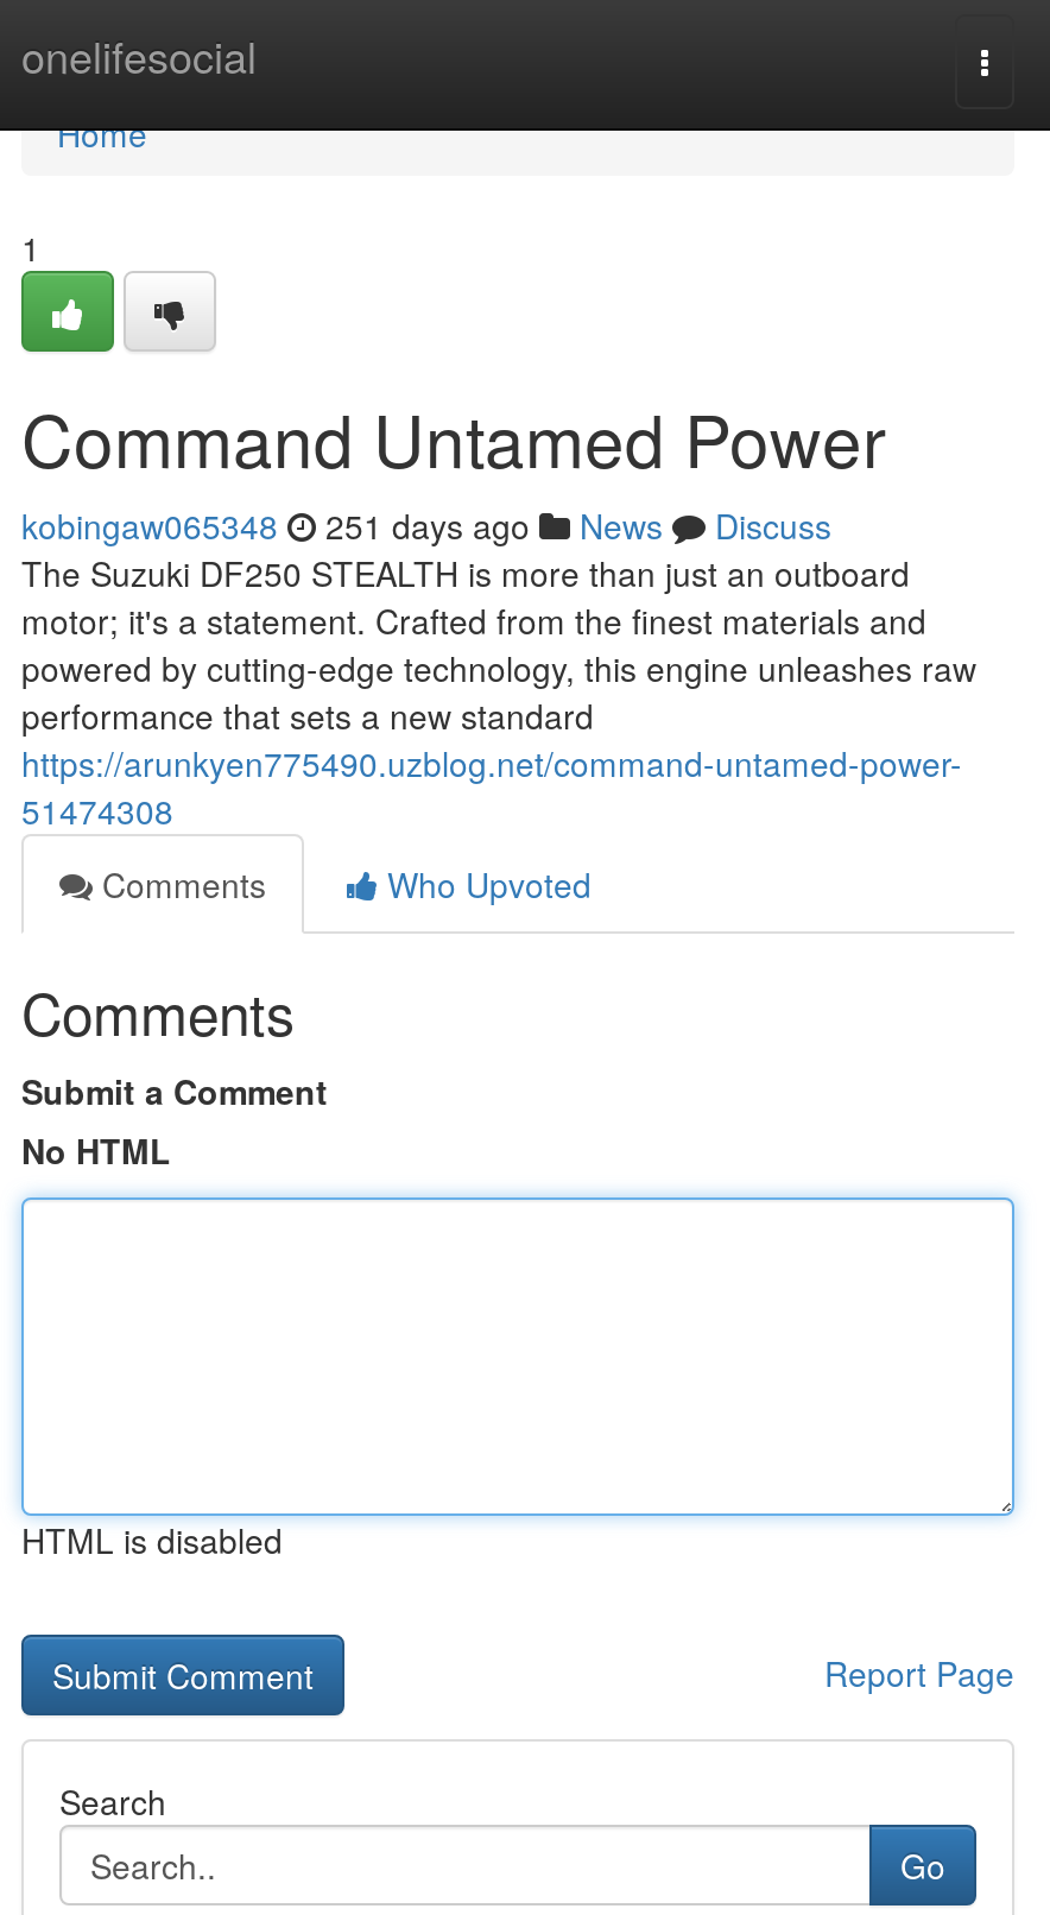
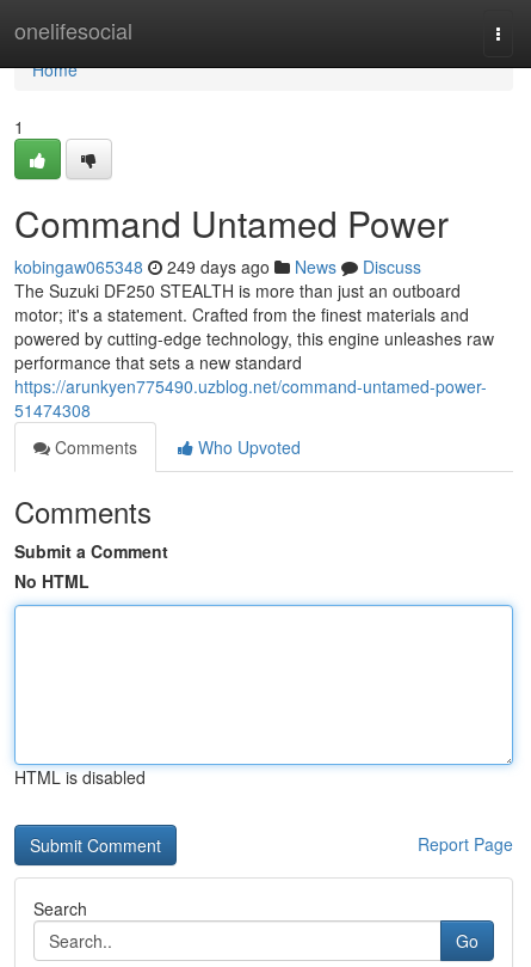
[21,501,831,549] kobingaw065348 251 days ago News Discuss -> [14,255,421,279] kobingaw065348 249 days ago News Discuss

